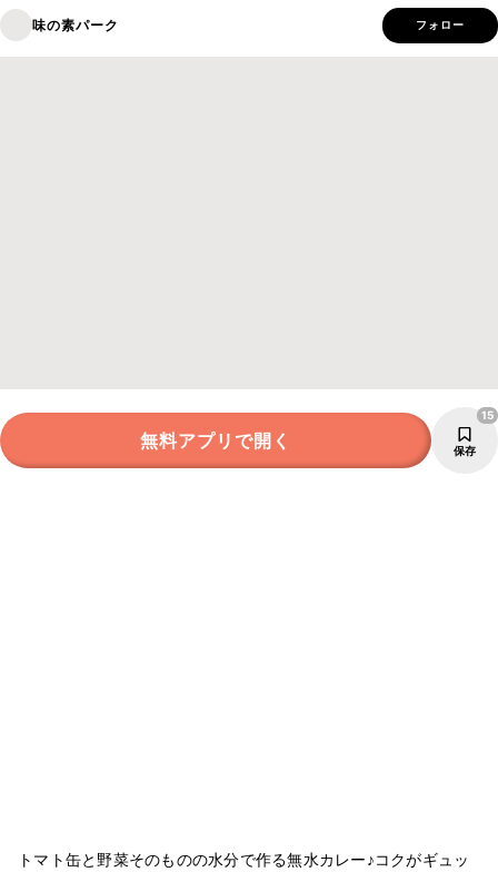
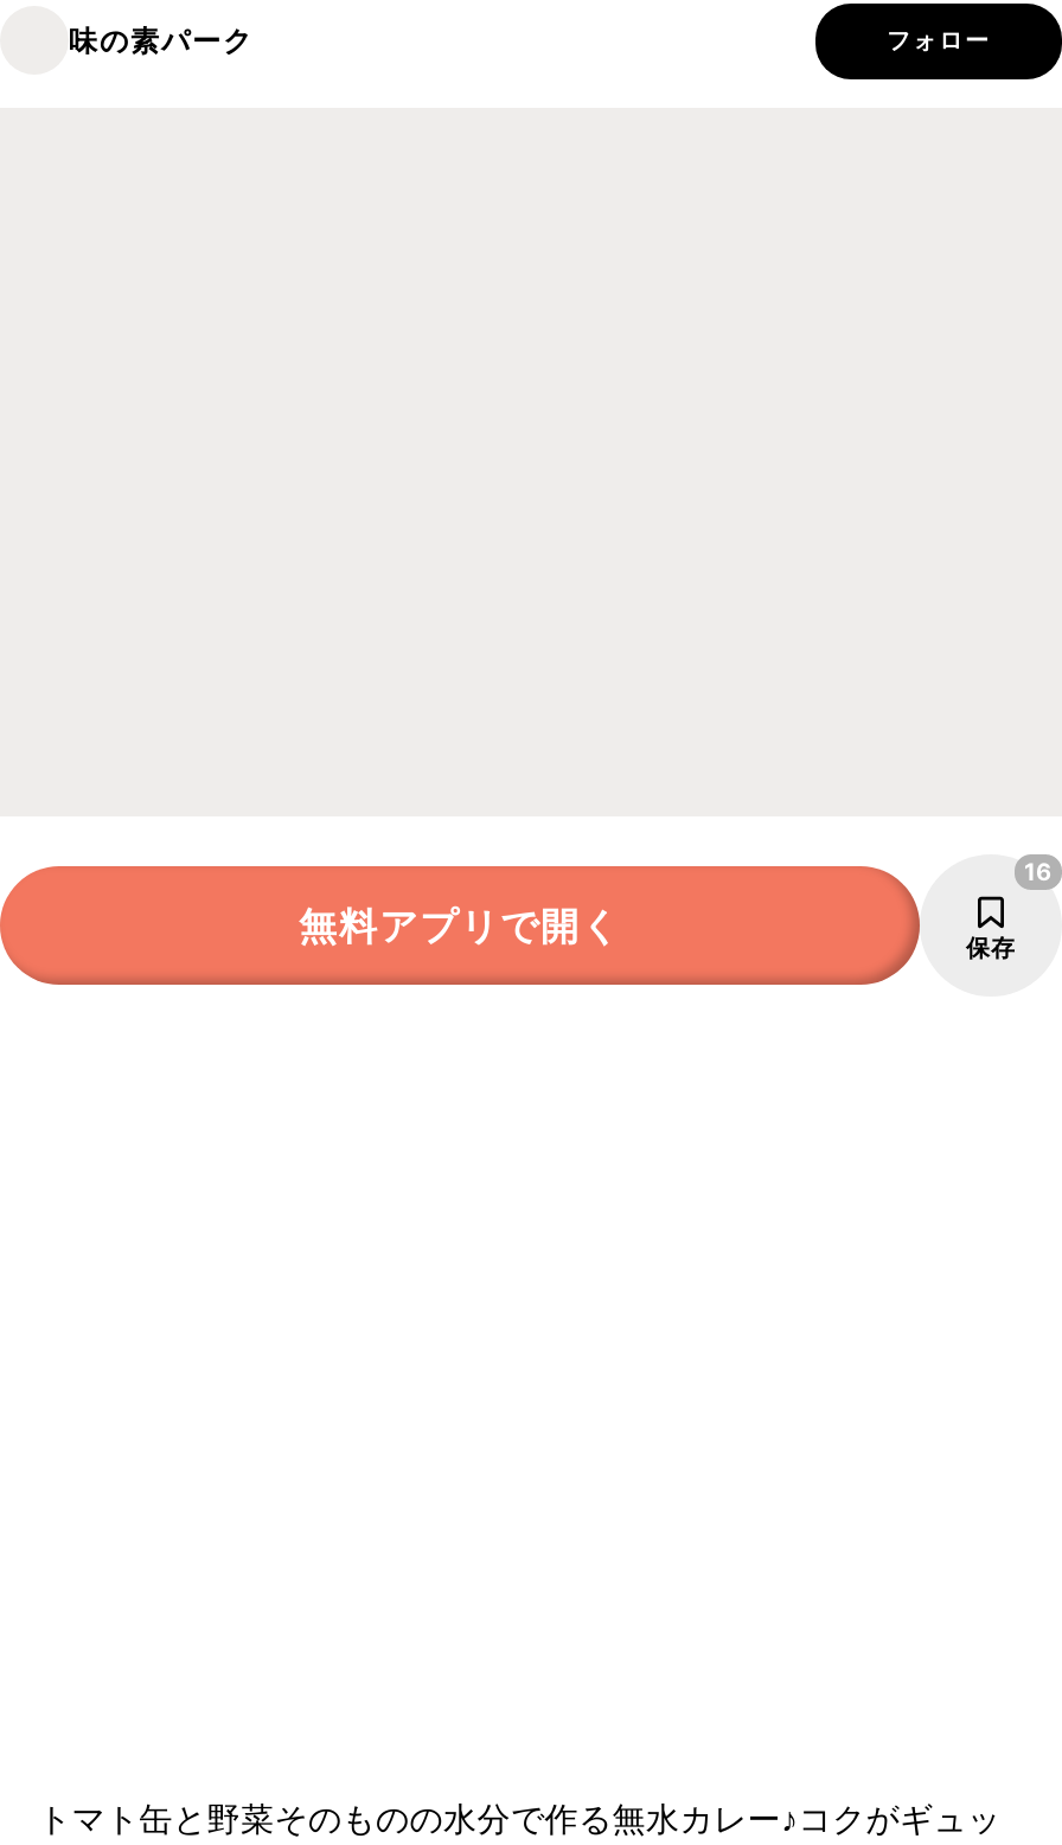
[481,408,494,421] 15 -> [1024,856,1053,884] 16

